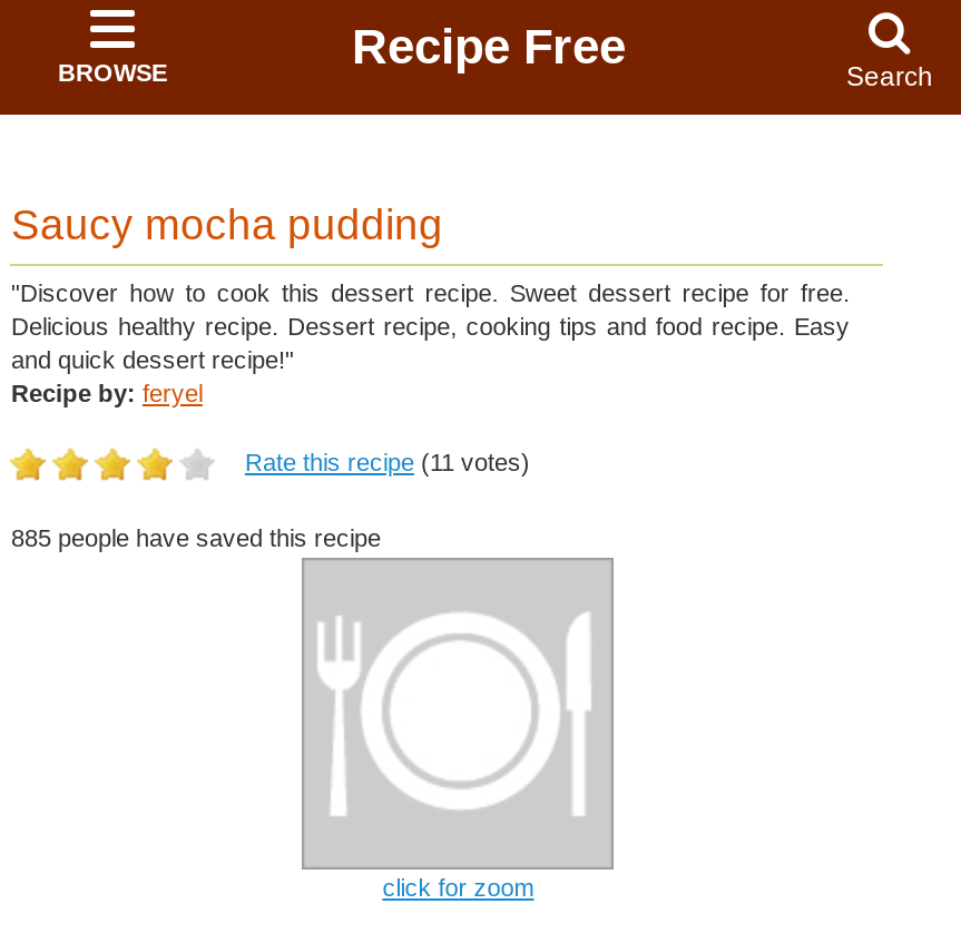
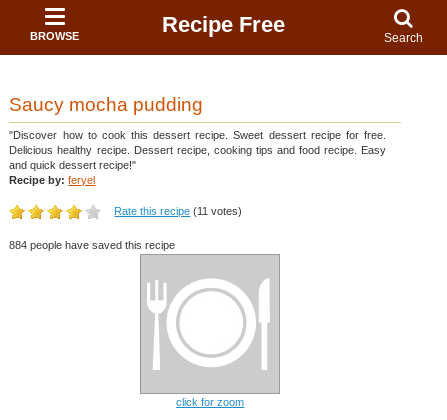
[11,524,381,551] 885 people have saved this recipe -> [9,239,175,251] 884 people have saved this recipe

